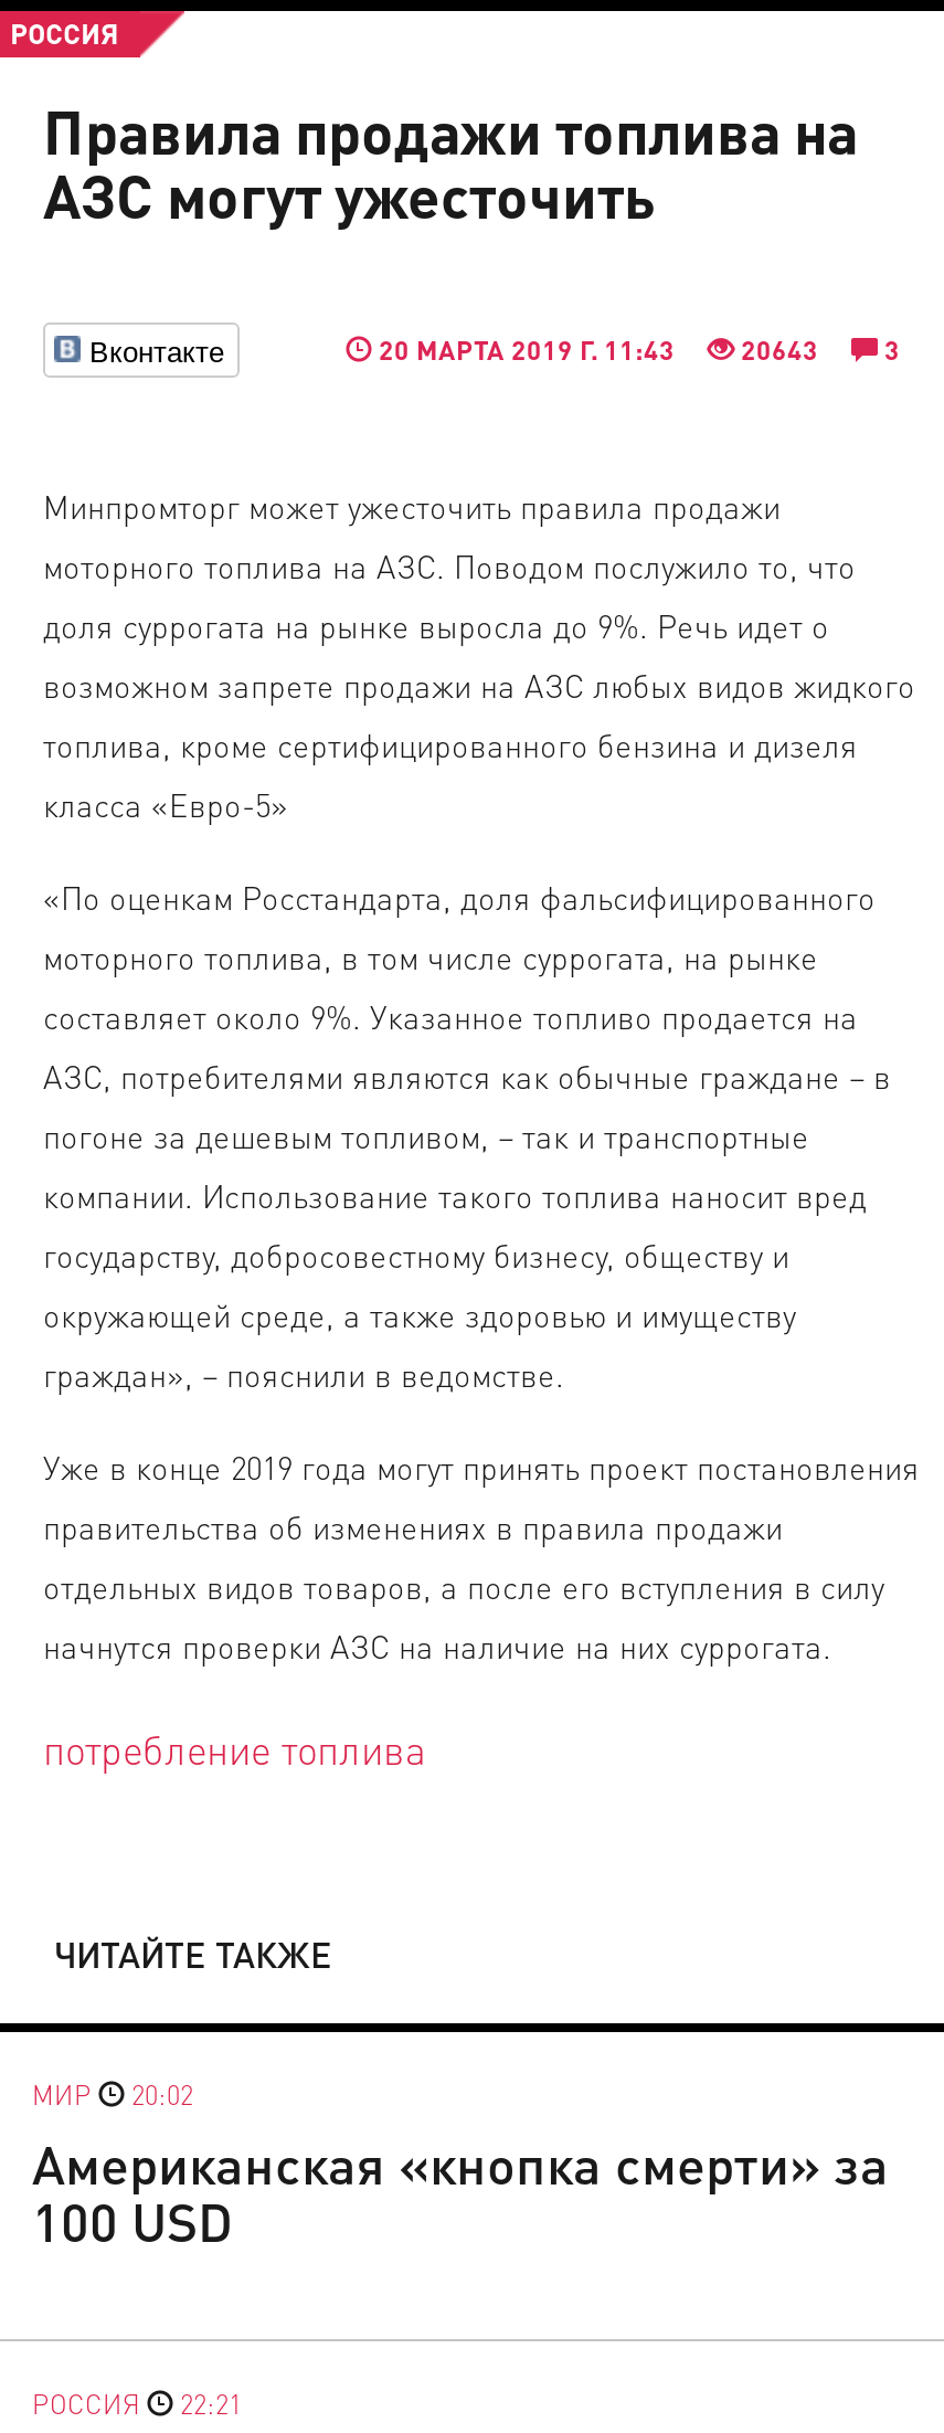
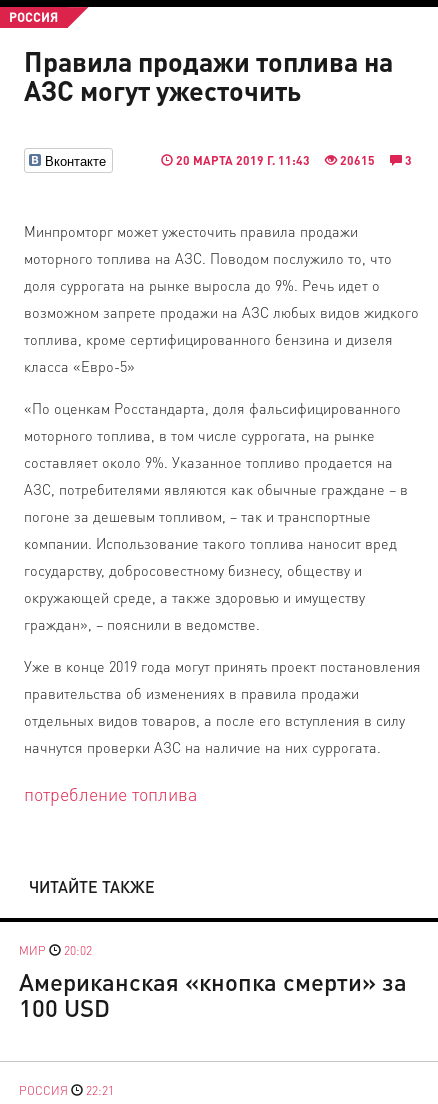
[372,333,900,366] 20 МАРТА 2019 Г. 11:43 20643 3 -> [173,153,412,168] 20 МАРТА 2019 Г. 11:43 20615 3

